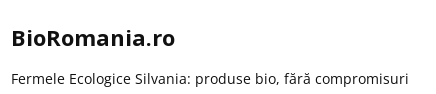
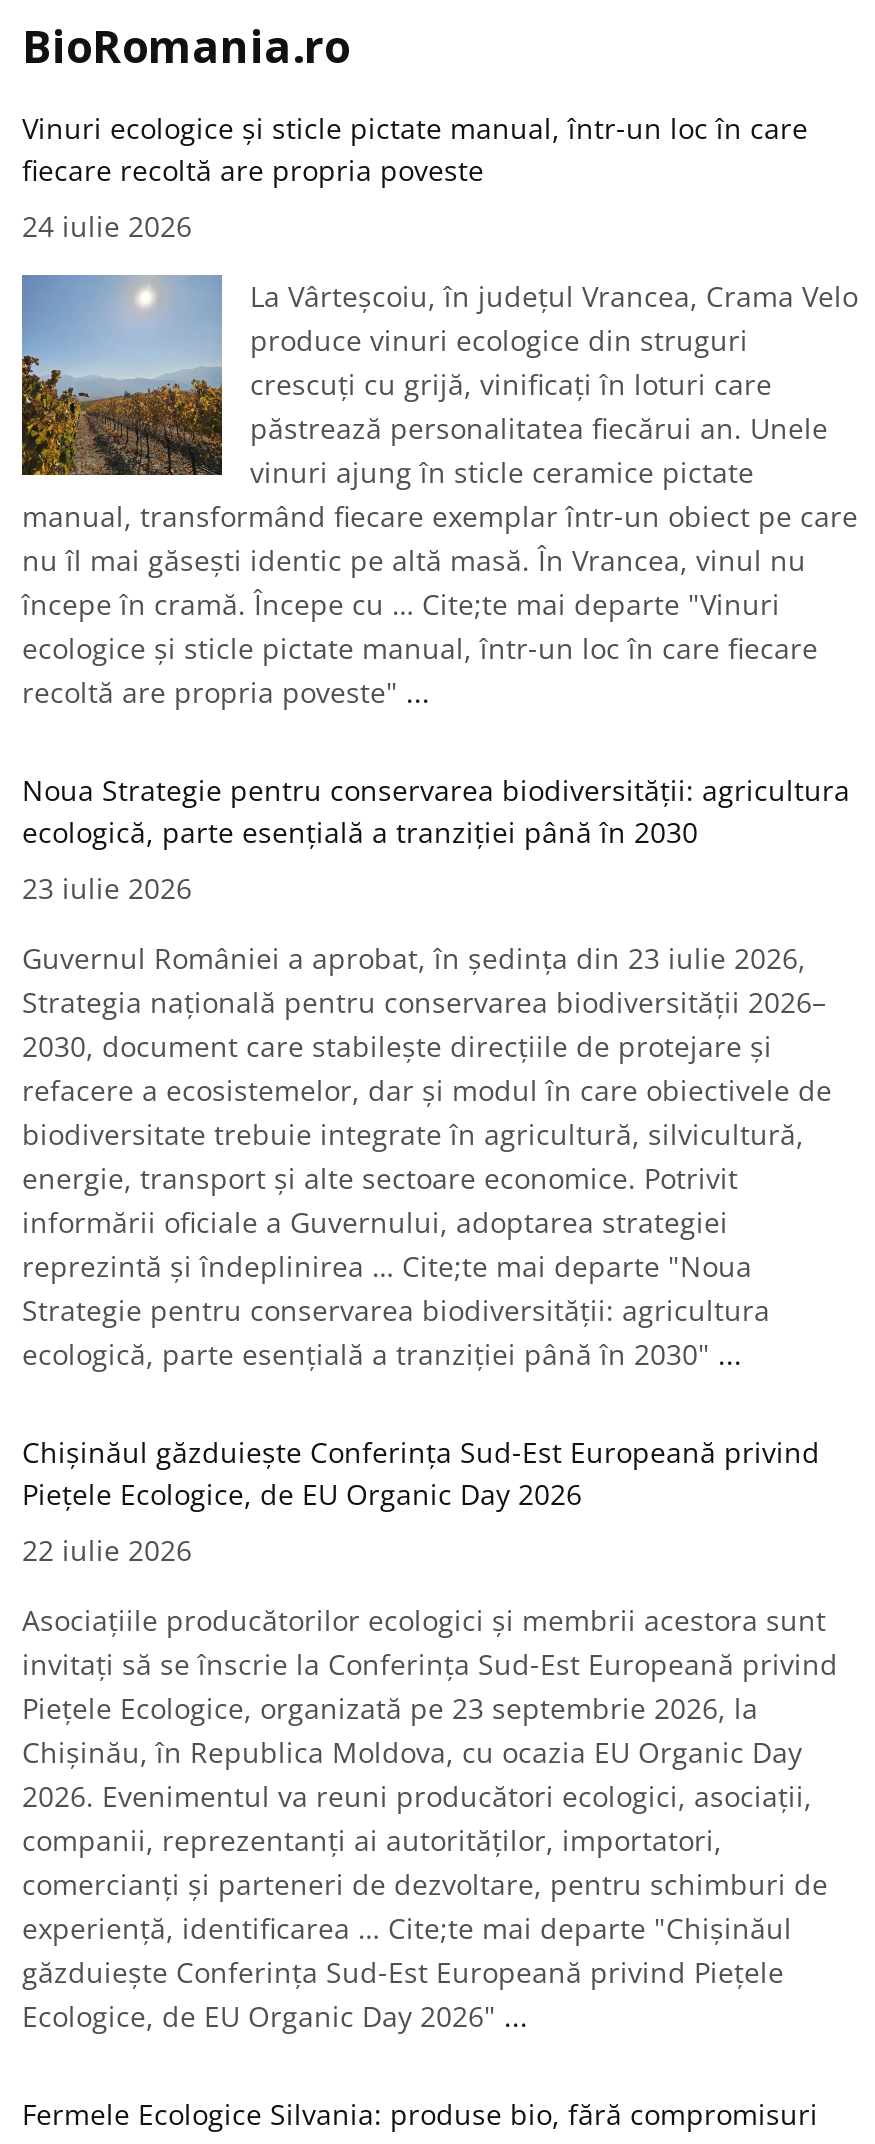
none -> [20,110,858,2036] [image] | Vinuri ecologice și sticle pictate manual, într-un loc în care | fiecare recoltă are propria poveste | 24 iulie 2026 | La Vârteșcoiu, în județul Vrancea, Crama Velo | produce vinuri ecologice din struguri | crescuți cu grijă, vinificați în loturi care | păstrează personalitatea fiecărui an. Unele | vinuri ajung în sticle ceramice pictate | manual, transformând fiecare exemplar într-un obiect pe care | nu îl mai găsești identic pe altă masă. În Vrancea, vinul nu | începe în cramă. Începe cu … Cite;te mai departe "Vinuri | ecologice și sticle pictate manual, într-un loc în care fiecare | recoltă are propria poveste"... | Noua Strategie pentru conservarea biodiversității: agricultura | ecologică, parte esențială a tranziției până în 2030 | 23 iulie 2026 | Guvernul României a aprobat, în ședința din 23 iulie 2026, | Strategia națională pentru conservarea biodiversității 2026– | 2030, document care stabilește direcțiile de protejare și | refacere a ecosistemelor, dar și modul în care obiectivele de | biodiversitate trebuie integrate în agricultură, silvicultură, | energie, transport și alte sectoare economice. Potrivit | informării oficiale a Guvernului, adoptarea strategiei | reprezintă și îndeplinirea … Cite;te mai departe "Noua | Strategie pentru conservarea biodiversității: agricultura | ecologică, parte esențială a tranziției până în 2030"... | Chișinăul găzduiește Conferința Sud-Est Europeană privind | Piețele Ecologice, de EU Organic Day 2026 | 22 iulie 2026 | Asociațiile producătorilor ecologici și membrii acestora sunt | invitați să se înscrie la Conferința Sud-Est Europeană privind | Piețele Ecologice, organizată pe 23 septembrie 2026, la | Chișinău, în Republica Moldova, cu ocazia EU Organic Day | 2026. Evenimentul va reuni producători ecologici, asociații, | companii, reprezentanți ai autorităților, importatori, | comercianți și parteneri de dezvoltare, pentru schimburi de | experiență, identificarea … Cite;te mai departe "Chișinăul | găzduiește Conferința Sud-Est Europeană privind Piețele | Ecologice, de EU Organic Day 2026"...

